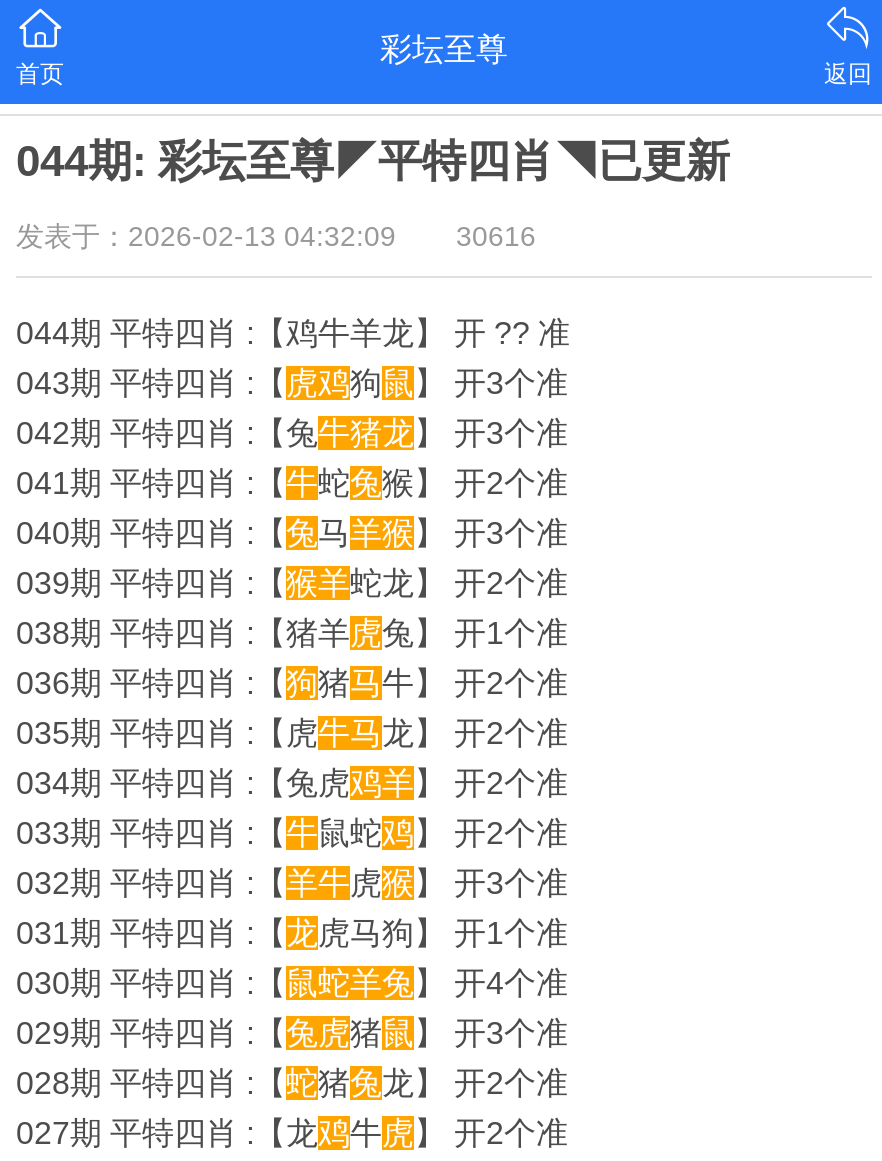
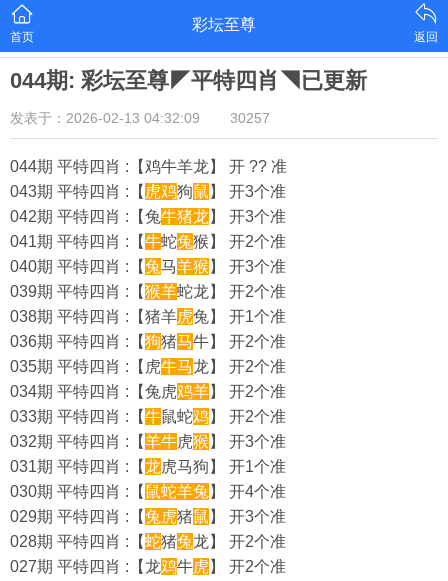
[16,220,536,252] 发表于：2026-02-13 04:32:09 30616 -> [10,110,270,126] 发表于：2026-02-13 04:32:09 30257

